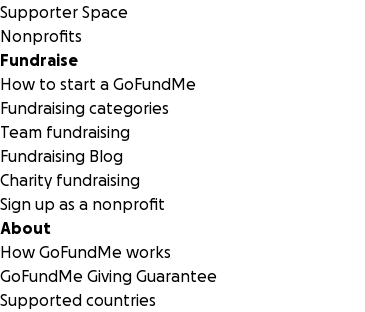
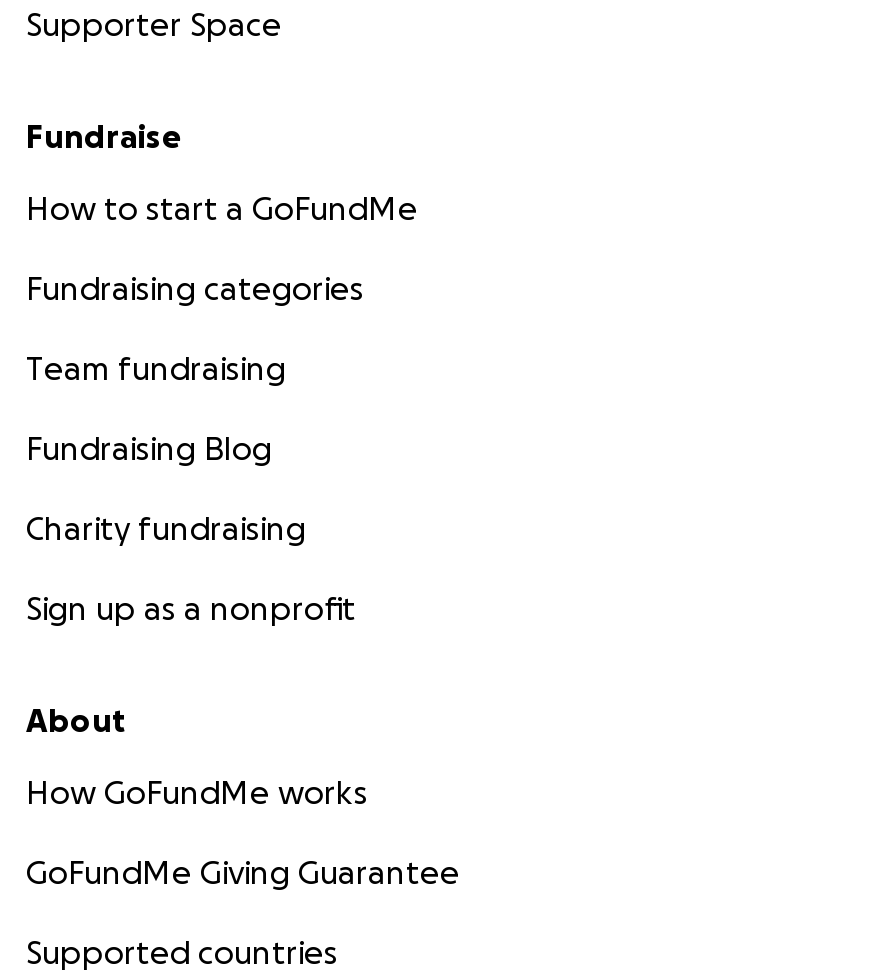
[0,27,82,45] Nonprofits -> none

